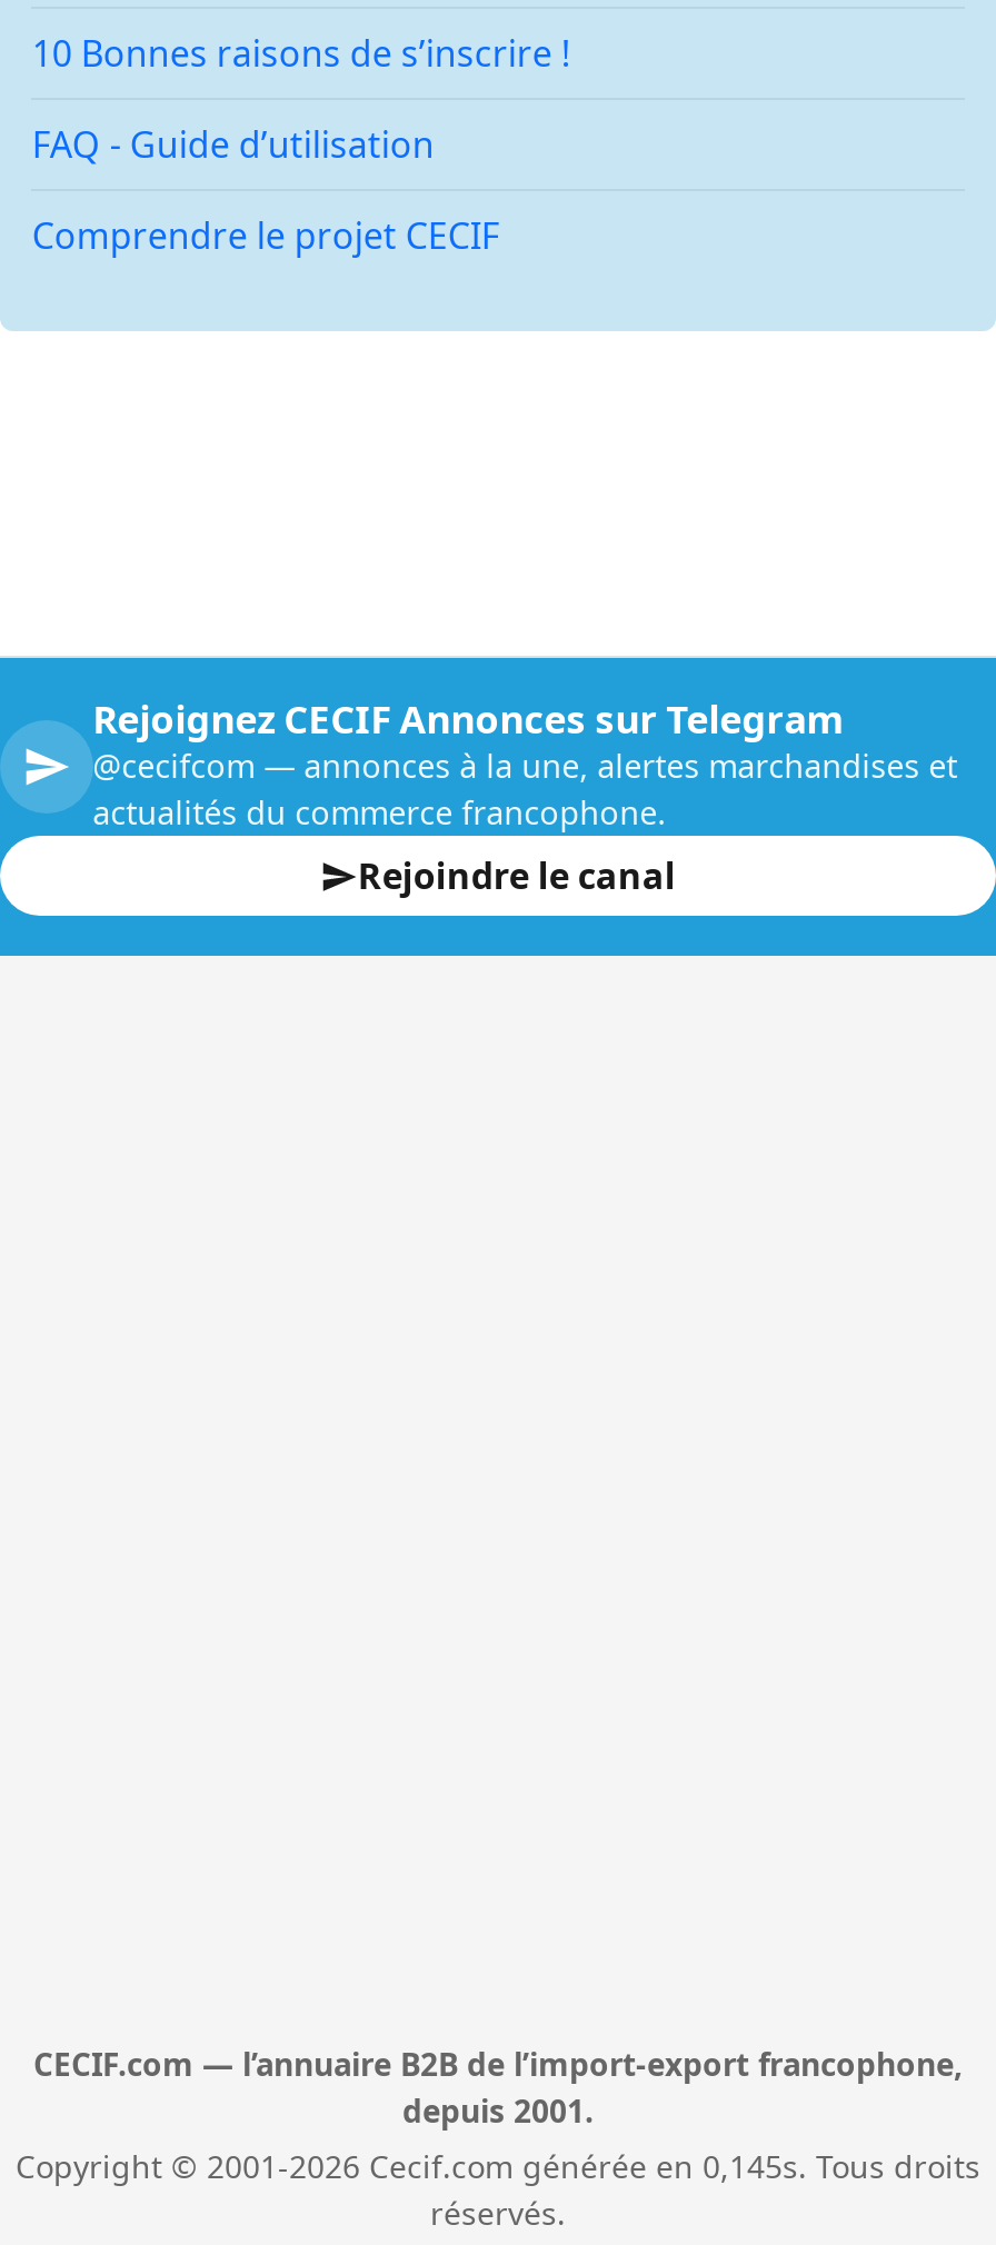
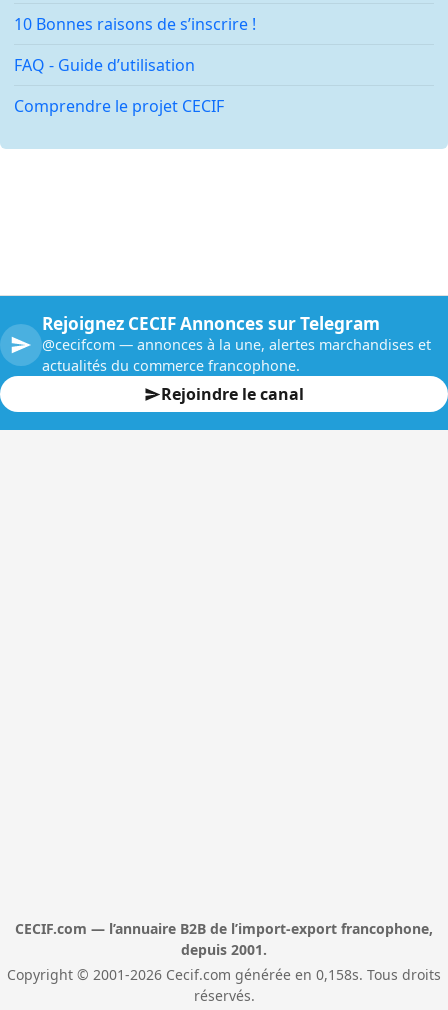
[16,2145,980,2187] Copyright © 2001-2026 Cecif.com générée en 0,145s. Tous droits -> [7,965,441,984] Copyright © 2001-2026 Cecif.com générée en 0,158s. Tous droits

